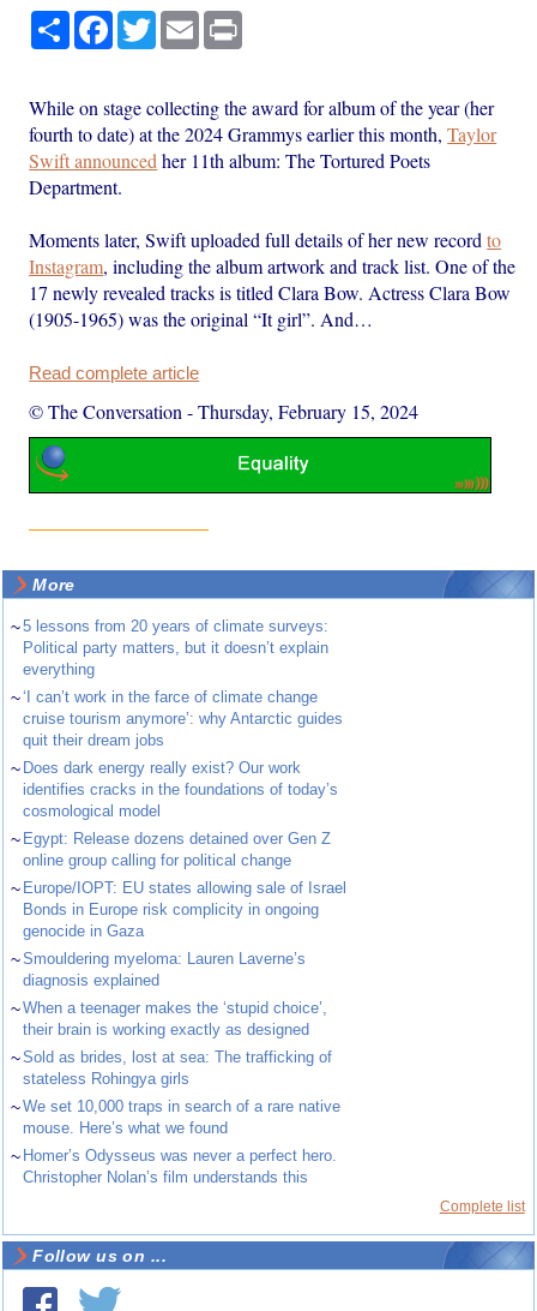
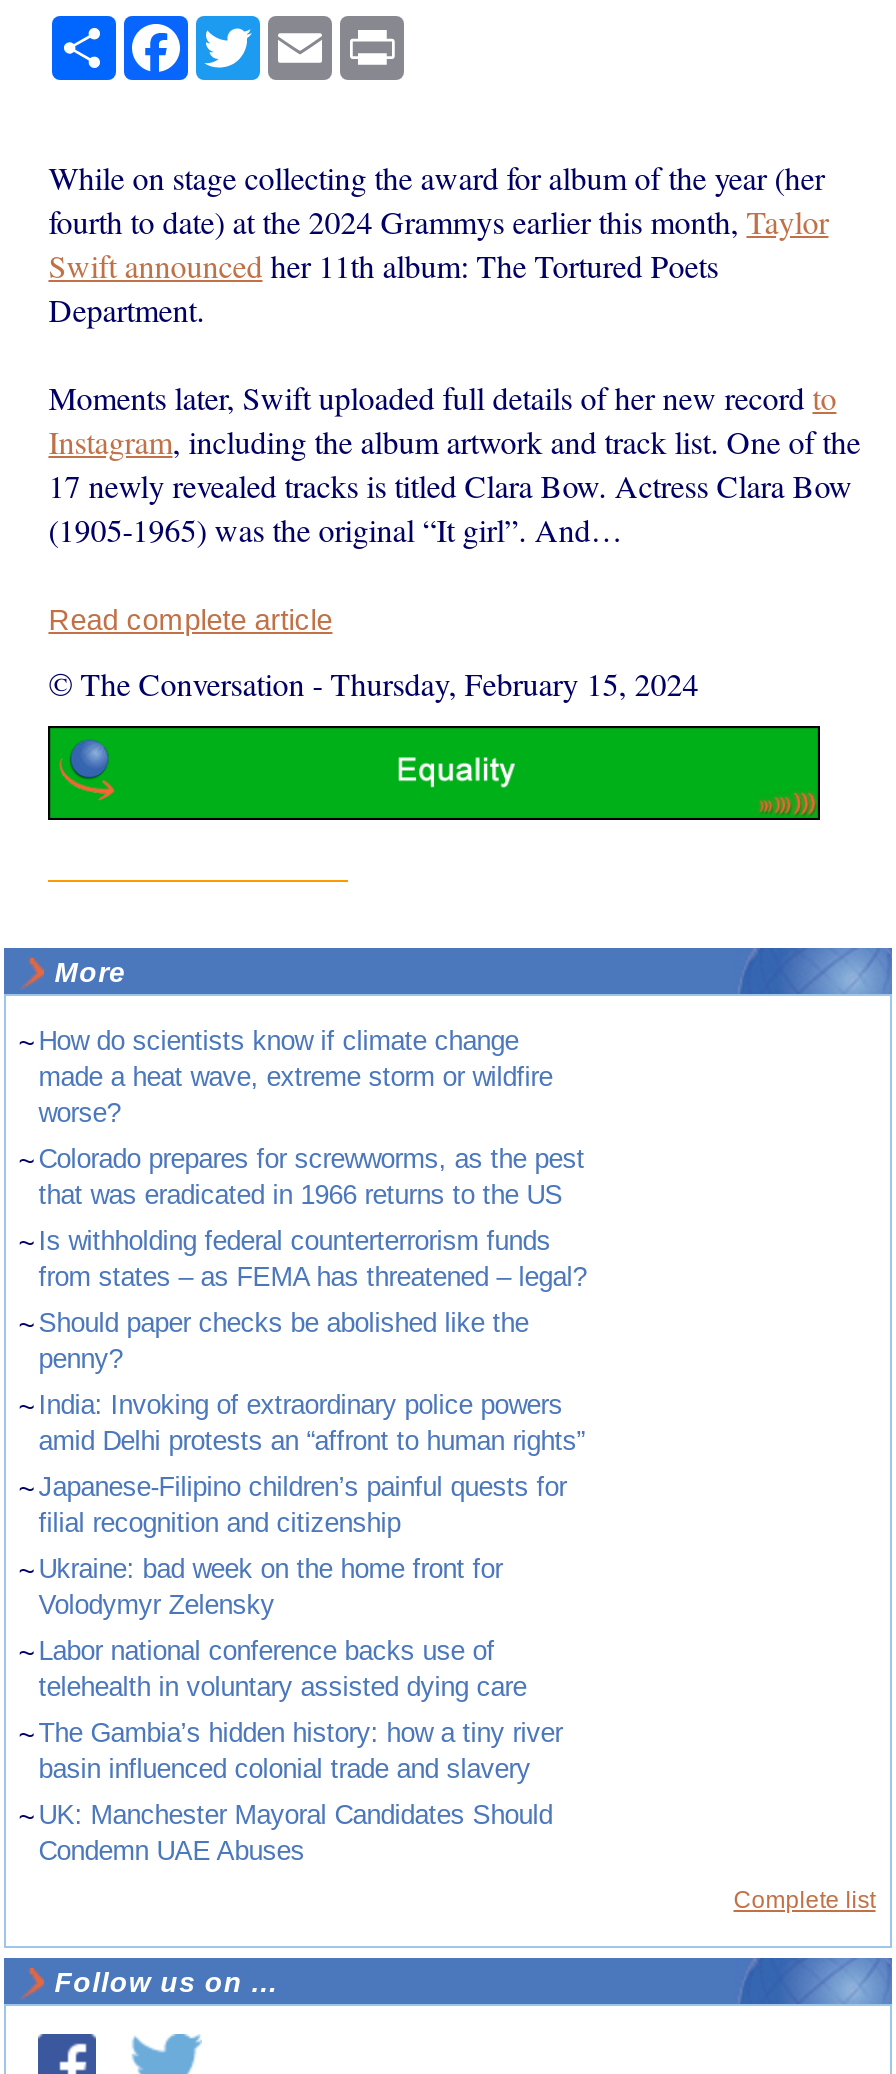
[11,618,329,679] ~ 5 lessons from 20 years of climate surveys: | Political party matters, but it doesn’t explain | everything -> [18,1027,552,1129] ~ How do scientists know if climate change | made a heat wave, extreme storm or wildfire | worse?
[11,689,343,750] ~ ‘I can’t work in the farce of climate change | cruise tourism anymore’: why Antarctic guides | quit their dream jobs -> [18,1145,584,1211] ~ Colorado prepares for screwworms, as the pest | that was eradicated in 1966 returns to the US
[11,759,338,821] ~ Does dark energy really exist? Our work | identifies cracks in the foundations of today’s | cosmological model -> [18,1227,586,1293] ~ Is withholding federal counterterrorism funds | from states – as FEMA has threatened – legal?
[11,830,331,870] ~ Egypt: Release dozens detained over Gen Z | online group calling for political change -> [18,1309,528,1375] ~ Should paper checks be abolished like the | penny?
[11,879,347,941] ~ Europe/IOPT: EU states allowing sale of Israel | Bonds in Europe risk complicity in ongoing | genocide in Gaza -> [18,1391,584,1457] ~ India: Invoking of extraordinary police powers | amid Delhi protests an “affront to human rights”
[11,950,306,990] ~ Smouldering myeloma: Lauren Laverne’s | diagnosis explained -> [18,1473,566,1539] ~ Japanese-Filipino children’s painful quests for | filial recognition and citizenship
[11,999,327,1039] ~ When a teenager makes the ‘stupid choice’, | their brain is working exactly as designed -> [18,1555,502,1621] ~ Ukraine: bad week on the home front for | Volodymyr Zelensky
[11,1049,332,1088] ~ Sold as brides, lost at sea: The trafficking of | stateless Rohingya girls -> [18,1637,526,1703] ~ Labor national conference backs use of | telehealth in voluntary assisted dying care
[11,1098,341,1138] ~ We set 10,000 traps in search of a rare native | mouse. Here’s what we found -> [18,1719,562,1785] ~ The Gambia’s hidden history: how a tiny river | basin influenced colonial trade and slavery
[11,1147,337,1187] ~ Homer’s Odysseus was never a perfect hero. | Christopher Nolan’s film understands this -> [18,1801,552,1867] ~ UK: Manchester Mayoral Candidates Should | Condemn UAE Abuses

